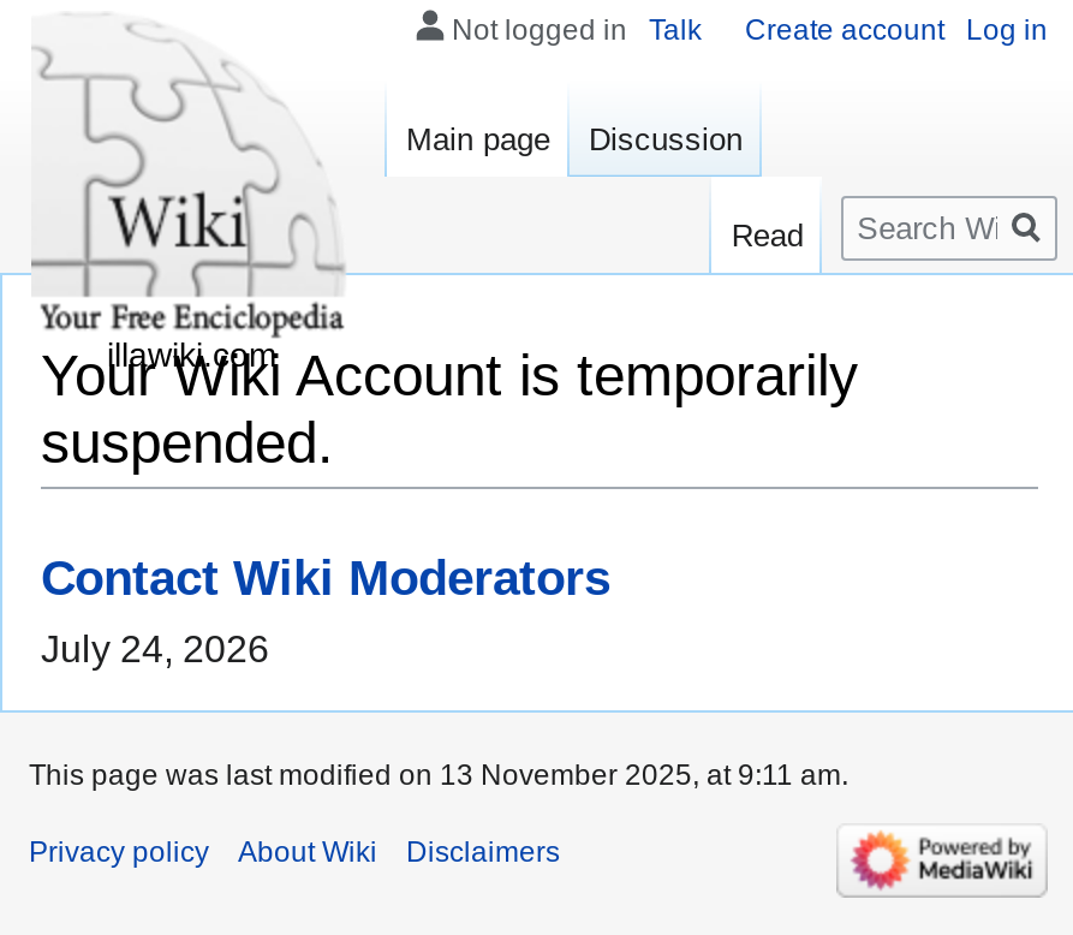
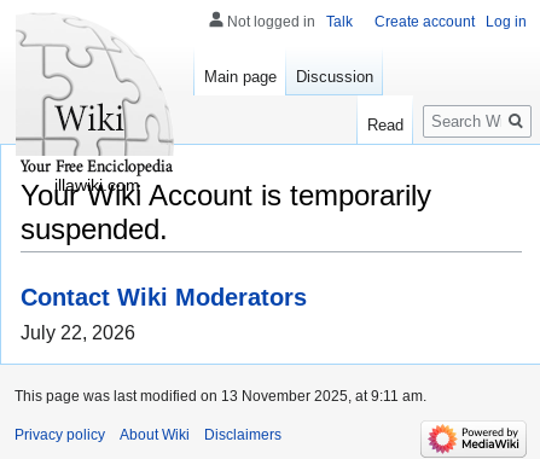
[41,629,269,670] July 24, 2026 -> [21,323,135,343] July 22, 2026

